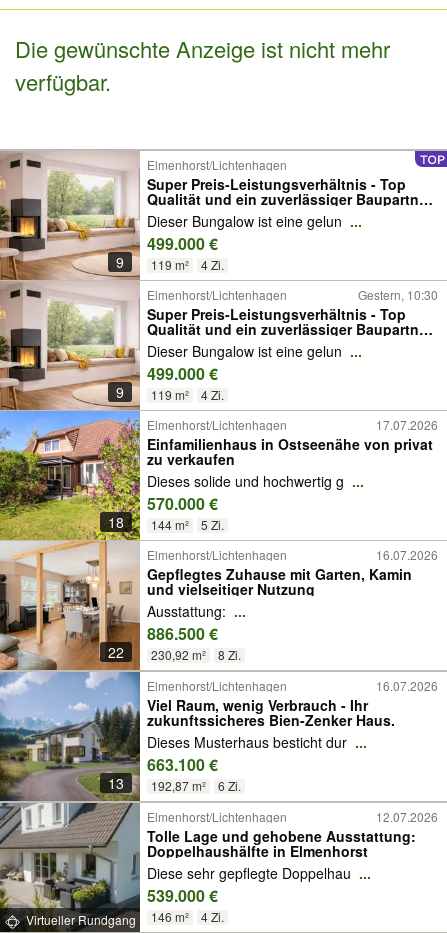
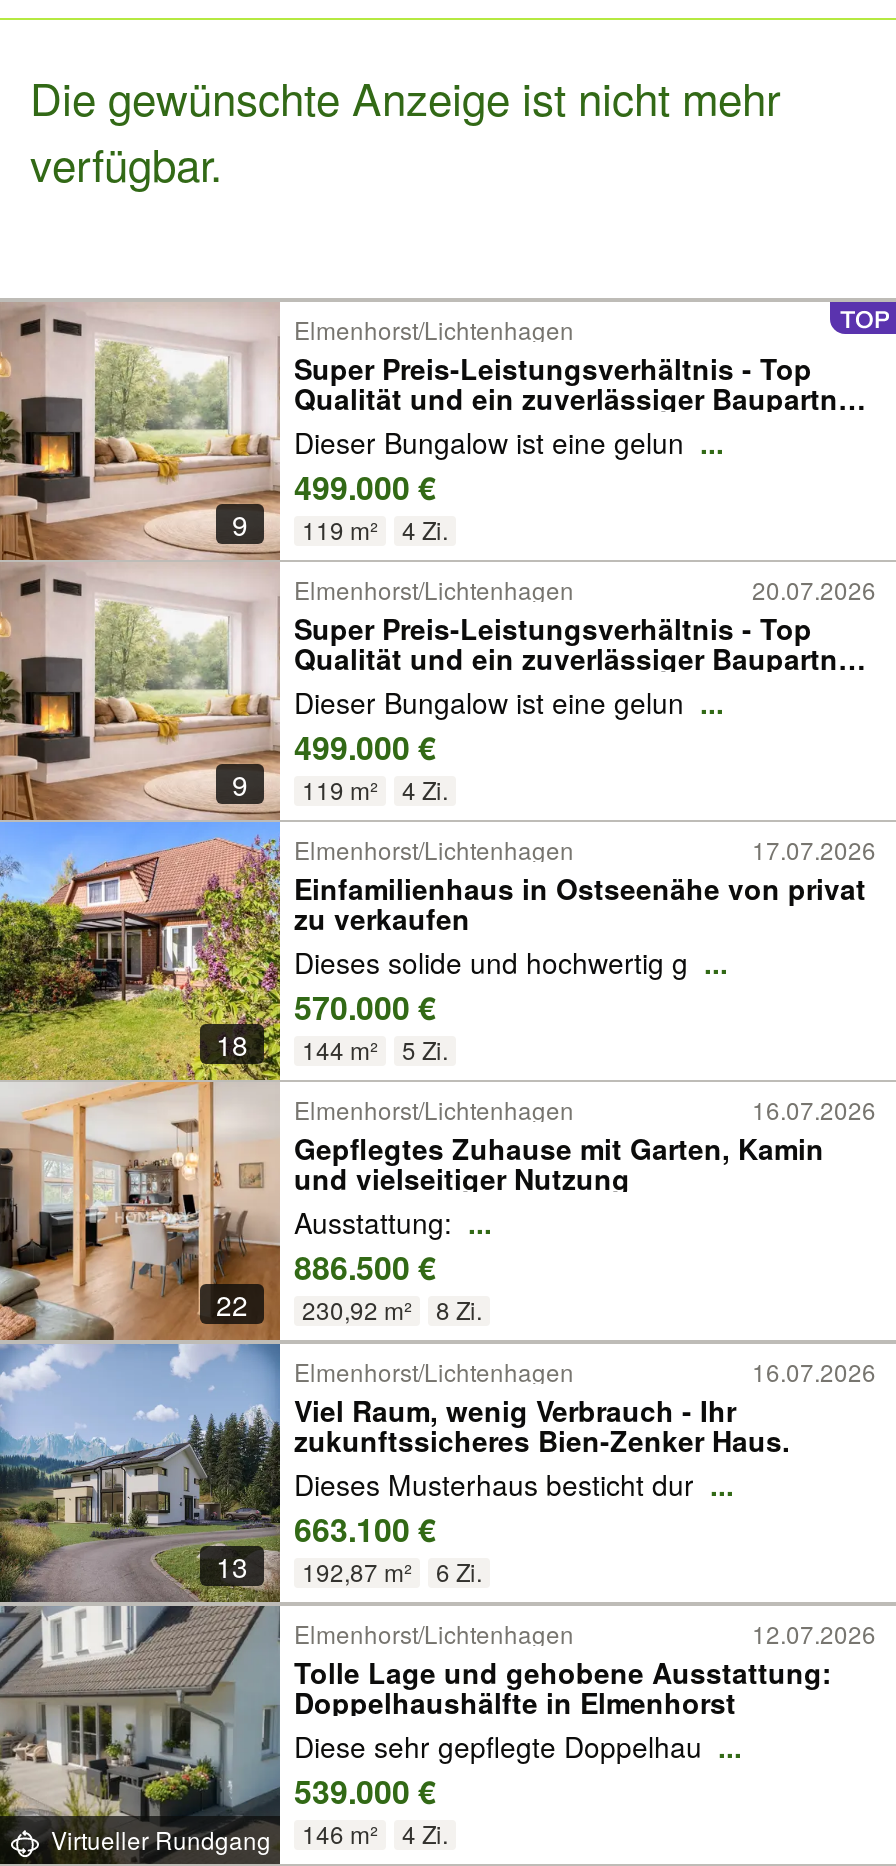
[358,286,438,303] Gestern, 10:30 -> [752,572,876,606] 20.07.2026

